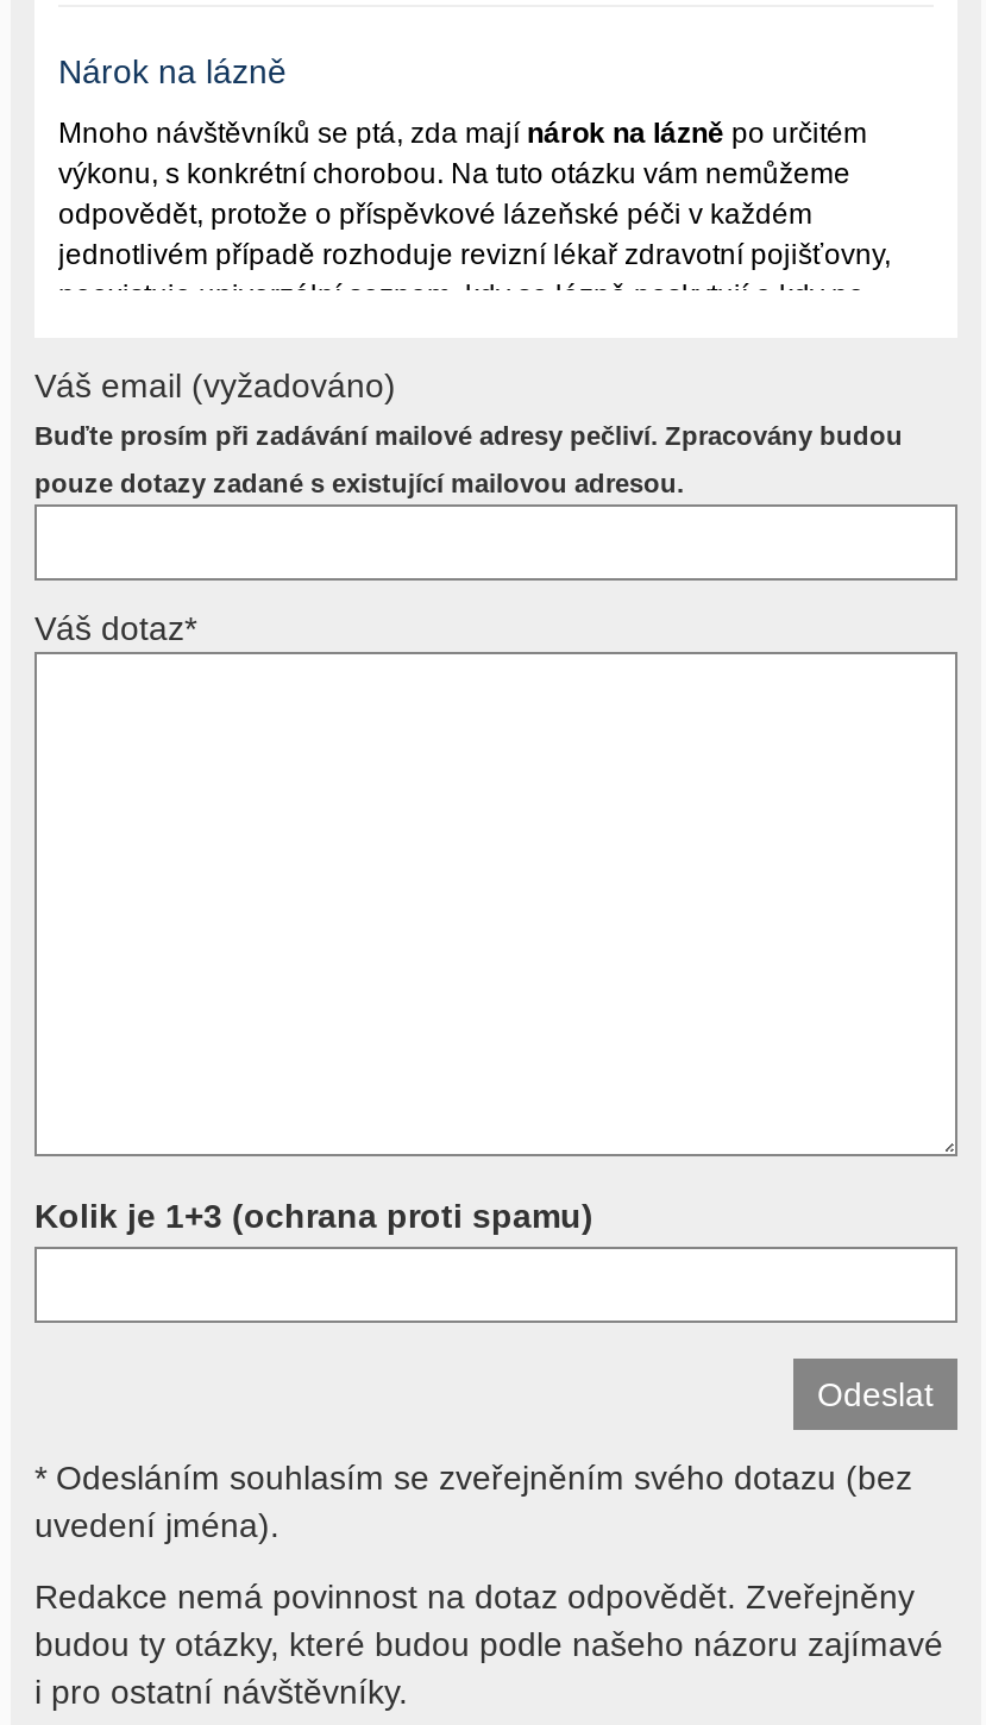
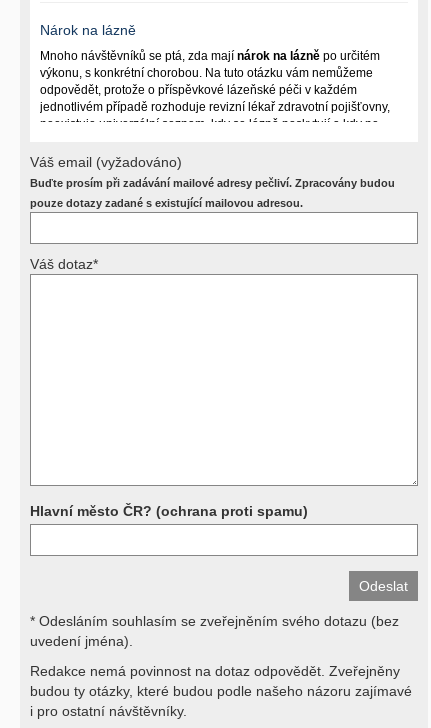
[34,1196,594,1234] Kolik je 1+3 (ochrana proti spamu) -> [30,503,308,519] Hlavní město ČR? (ochrana proti spamu)

